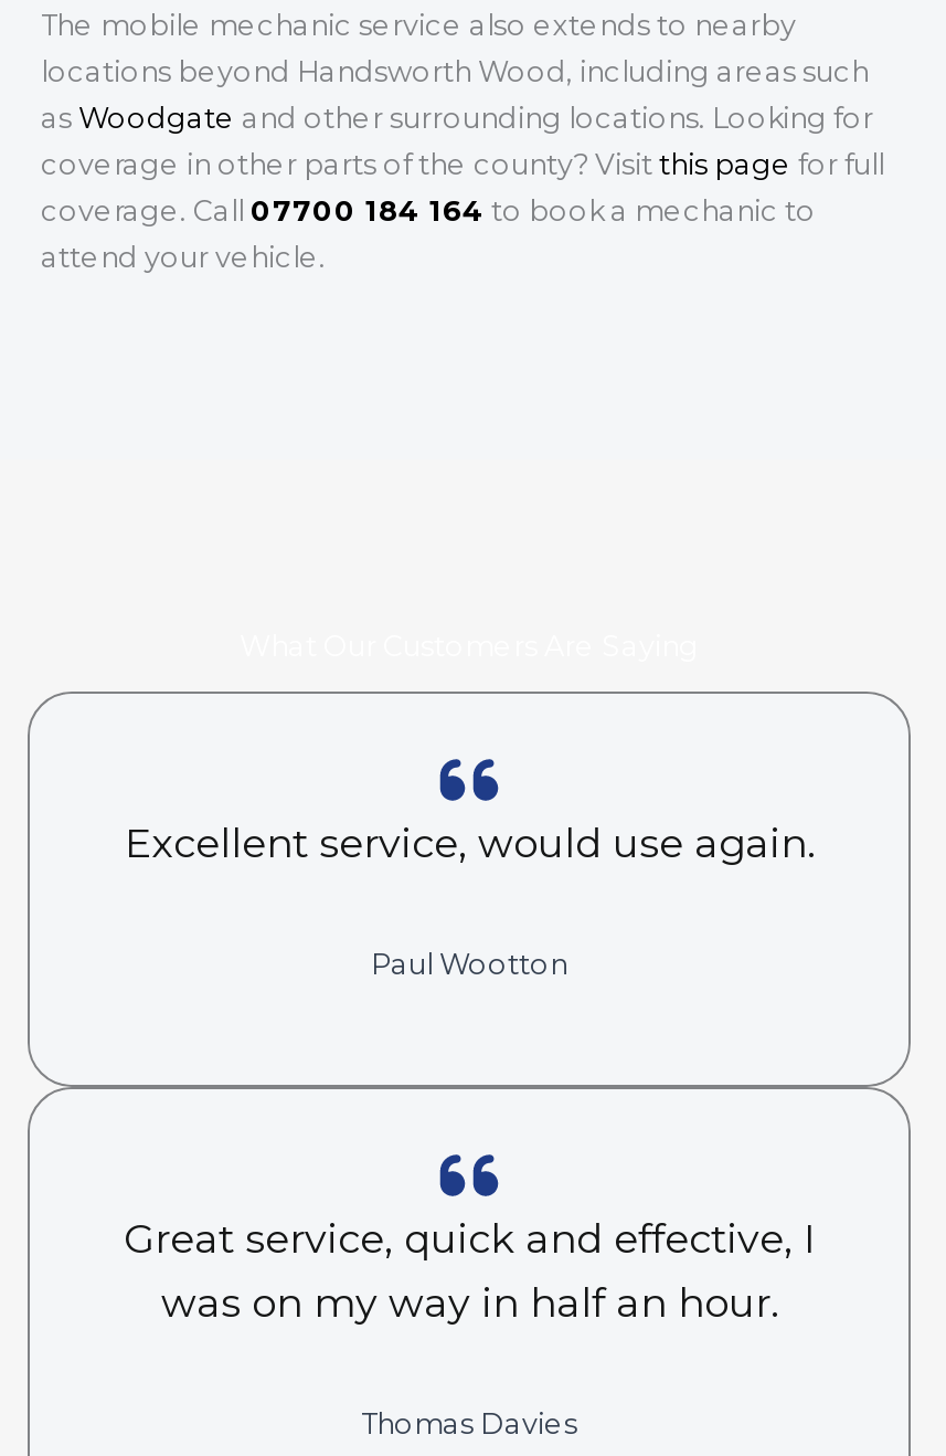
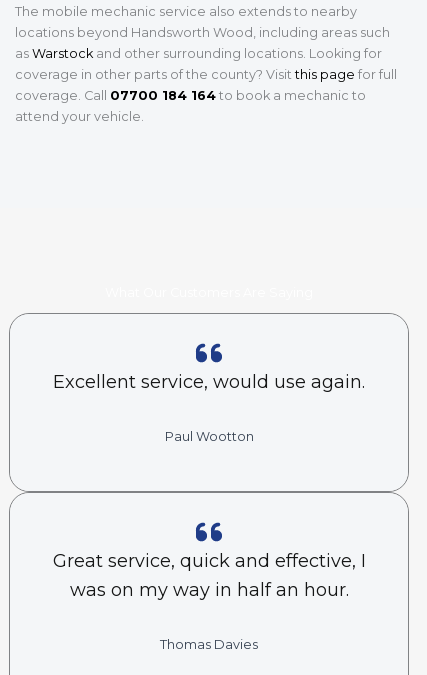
[41,103,873,136] as Woodgate and other surrounding locations. Looking for -> [15,46,382,61] as Warstock and other surrounding locations. Looking for

